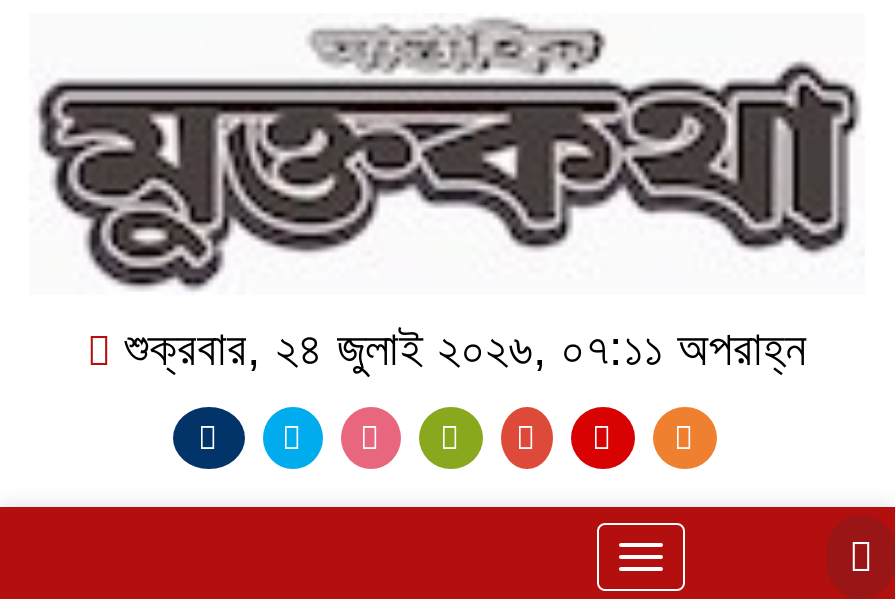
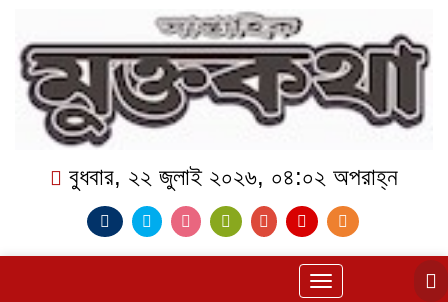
[111,321,807,375] শুক্রবার, ২৪ জুলাই ২০২৬, ০৭:১১ অপরাহ্ন -> [62,163,398,190] বুধবার, ২২ জুলাই ২০২৬, ০৪:০২ অপরাহ্ন

